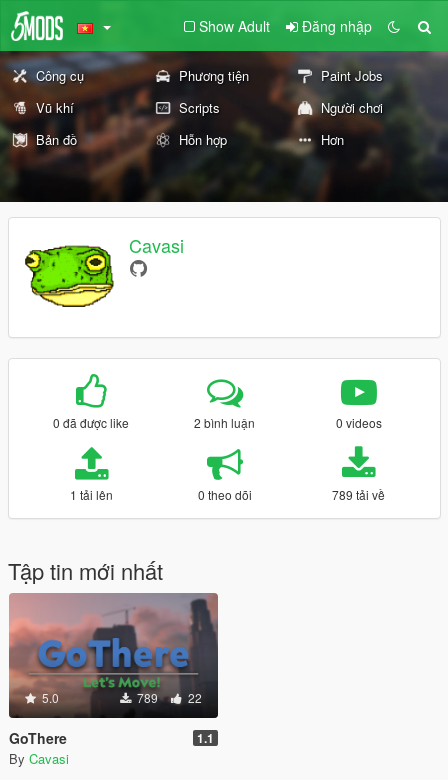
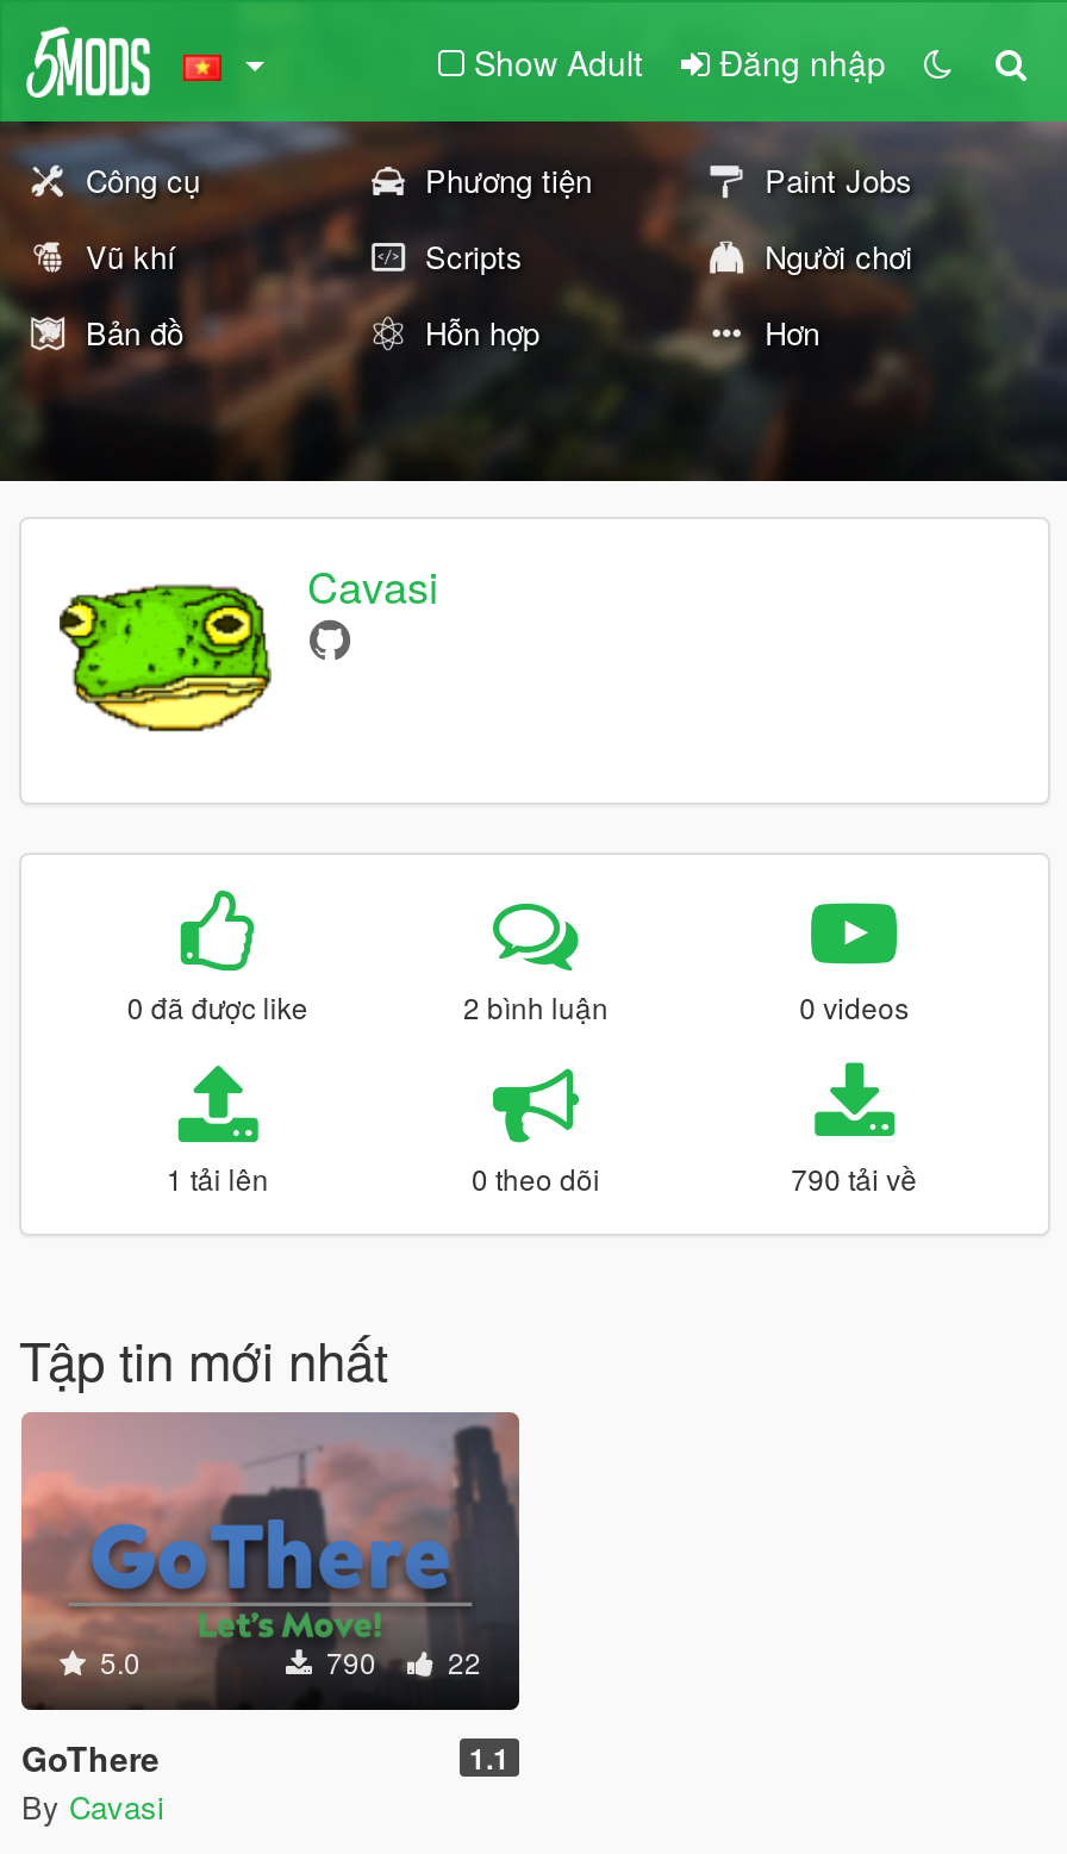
[332,486,385,503] 789 tải về -> [791,1157,917,1198] 790 tải về
[134,689,202,706] 789 22 -> [319,1641,481,1681] 790 22

